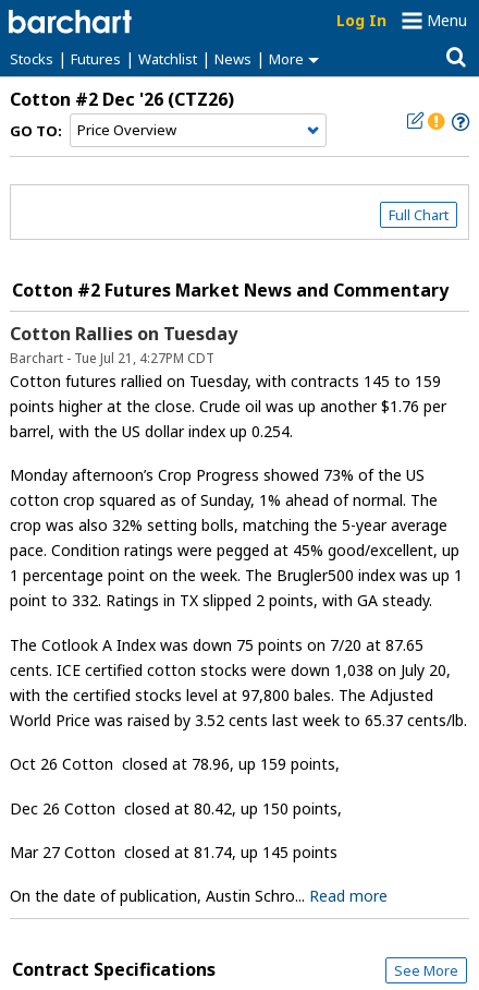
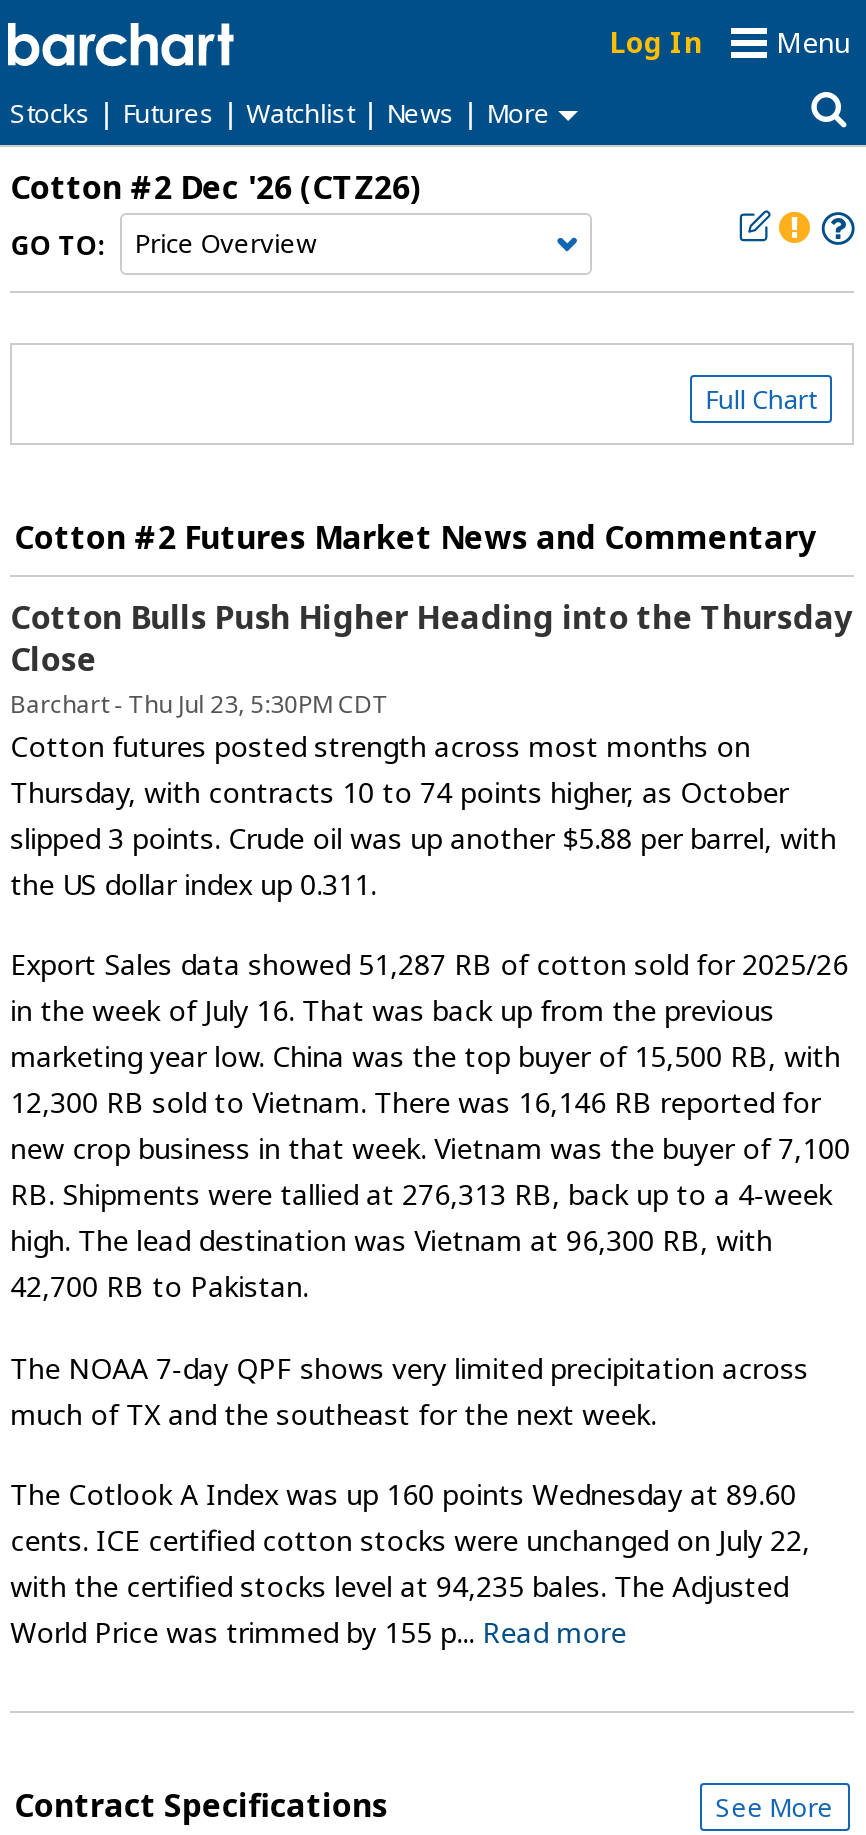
[10,321,467,906] Cotton Rallies on Tuesday | Barchart - Tue Jul 21, 4:27PM CDT | Cotton futures rallied on Tuesday, with contracts 145 to 159 | points higher at the close. Crude oil was up another $1.76 per | barrel, with the US dollar index up 0.254. | Monday afternoon’s Crop Progress showed 73% of the US | cotton crop squared as of Sunday, 1% ahead of normal. The | crop was also 32% setting bolls, matching the 5-year average | pace. Condition ratings were pegged at 45% good/excellent, up | 1 percentage point on the week. The Brugler500 index was up 1 | point to 332. Ratings in TX slipped 2 points, with GA steady. | The Cotlook A Index was down 75 points on 7/20 at 87.65 | cents. ICE certified cotton stocks were down 1,038 on July 20, | with the certified stocks level at 97,800 bales. The Adjusted | World Price was raised by 3.52 cents last week to 65.37 cents/lb. | Oct 26 Cotton closed at 78.96, up 159 points, | Dec 26 Cotton closed at 80.42, up 150 points, | Mar 27 Cotton closed at 81.74, up 145 points | On the date of publication, Austin Schro... Read more -> [10,595,852,1652] Cotton Bulls Push Higher Heading into the Thursday | Close | Barchart - Thu Jul 23, 5:30PM CDT | Cotton futures posted strength across most months on | Thursday, with contracts 10 to 74 points higher, as October | slipped 3 points. Crude oil was up another $5.88 per barrel, with | the US dollar index up 0.311. | Export Sales data showed 51,287 RB of cotton sold for 2025/26 | in the week of July 16. That was back up from the previous | marketing year low. China was the top buyer of 15,500 RB, with | 12,300 RB sold to Vietnam. There was 16,146 RB reported for | new crop business in that week. Vietnam was the buyer of 7,100 | RB. Shipments were tallied at 276,313 RB, back up to a 4-week | high. The lead destination was Vietnam at 96,300 RB, with | 42,700 RB to Pakistan. | The NOAA 7-day QPF shows very limited precipitation across | much of TX and the southeast for the next week. | The Cotlook A Index was up 160 points Wednesday at 89.60 | cents. ICE certified cotton stocks were unchanged on July 22, | with the certified stocks level at 94,235 bales. The Adjusted | World Price was trimmed by 155 p... Read more

